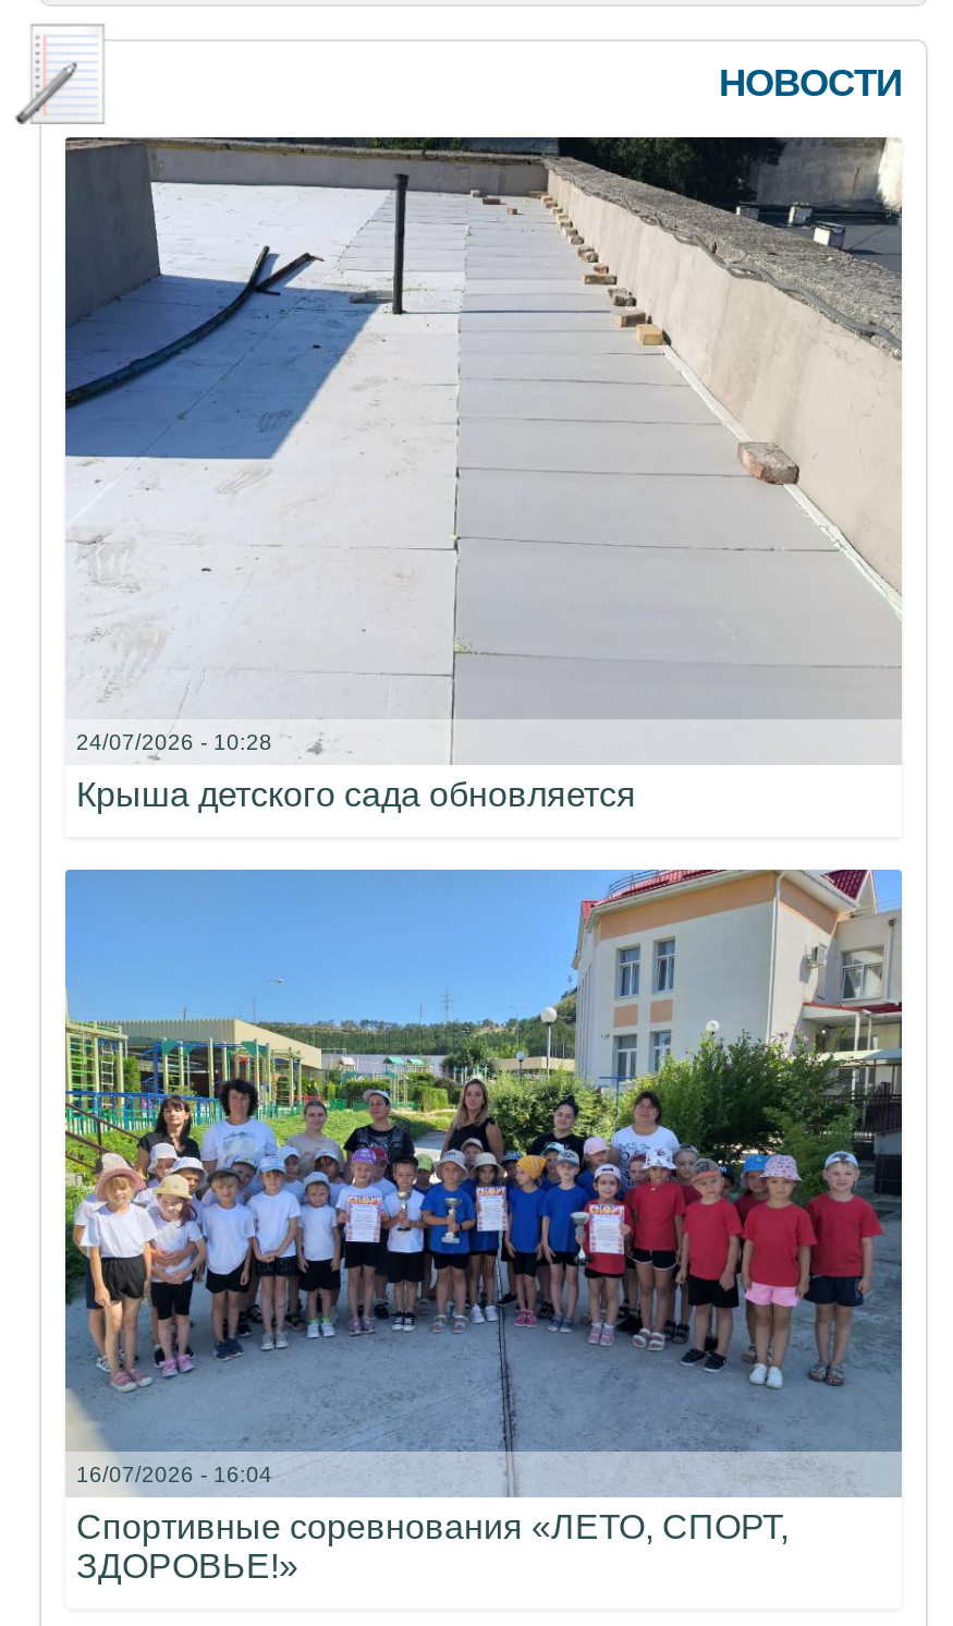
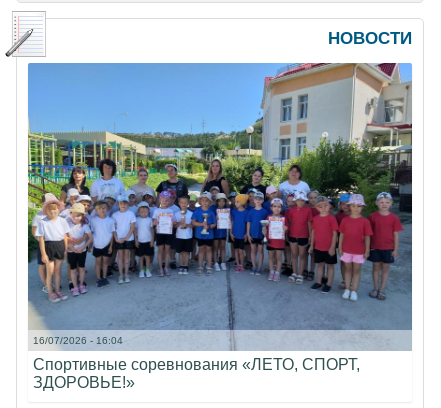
[63,135,902,812] [image] | 24/07/2026 - 10:28 | Крыша детского сада обновляется -> none

